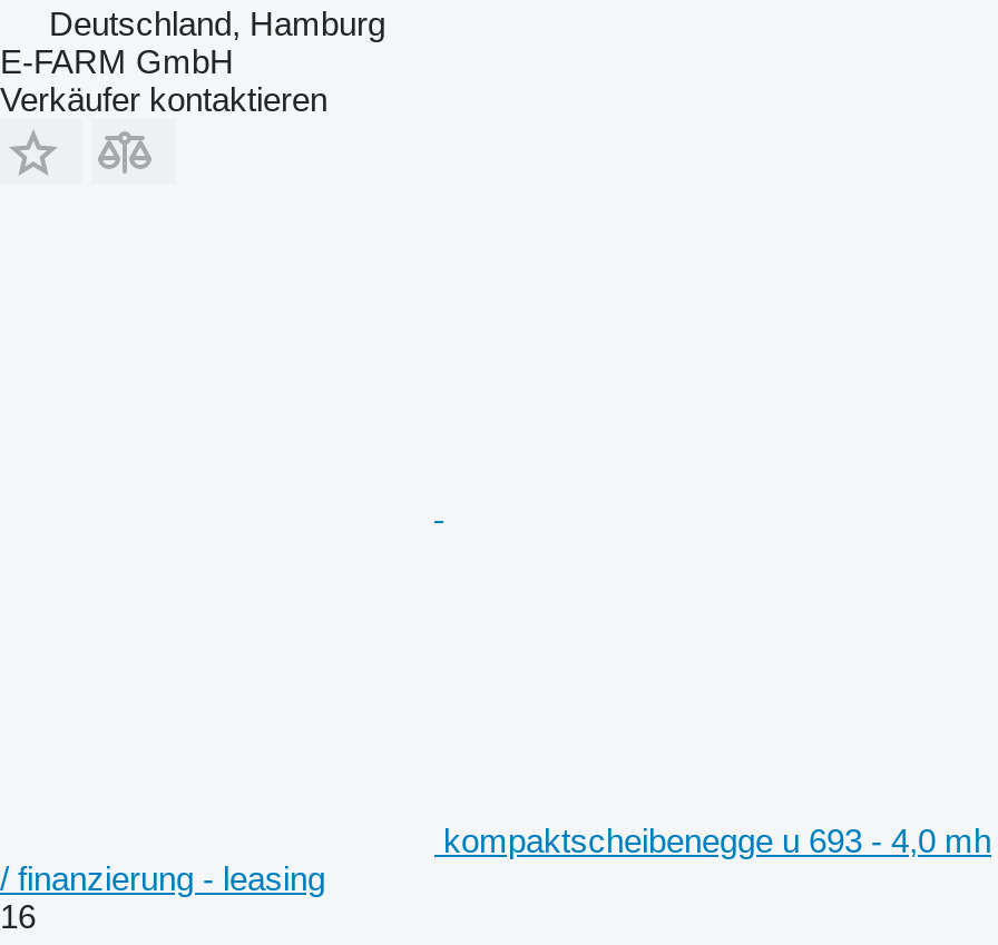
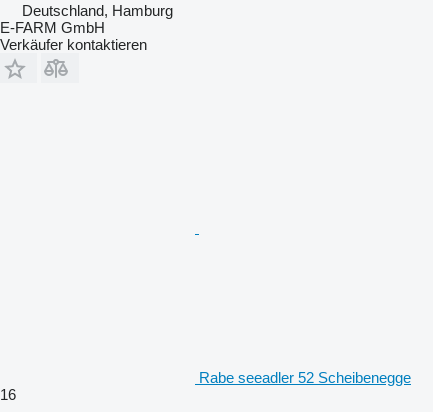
[0,821,991,897] kompaktscheibenegge u 693 - 4,0 mh | / finanzierung - leasing -> [199,369,411,386] Rabe seeadler 52 Scheibenegge

